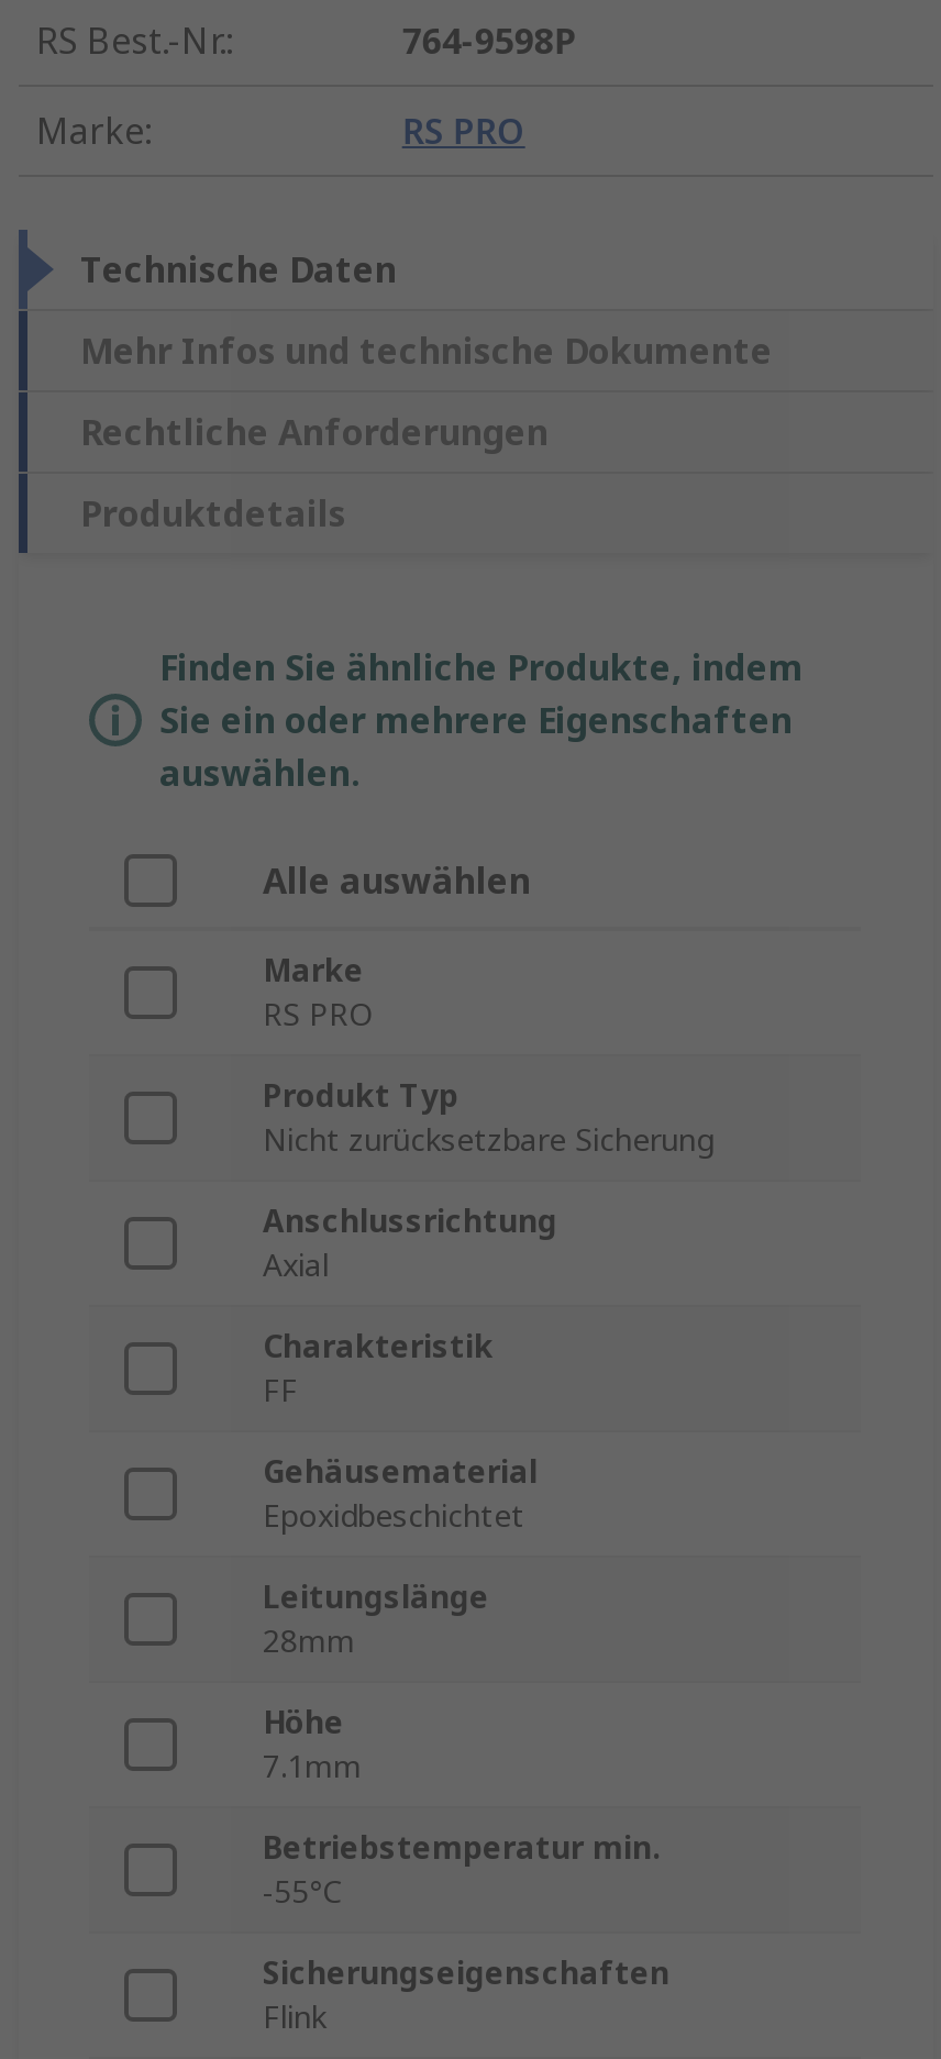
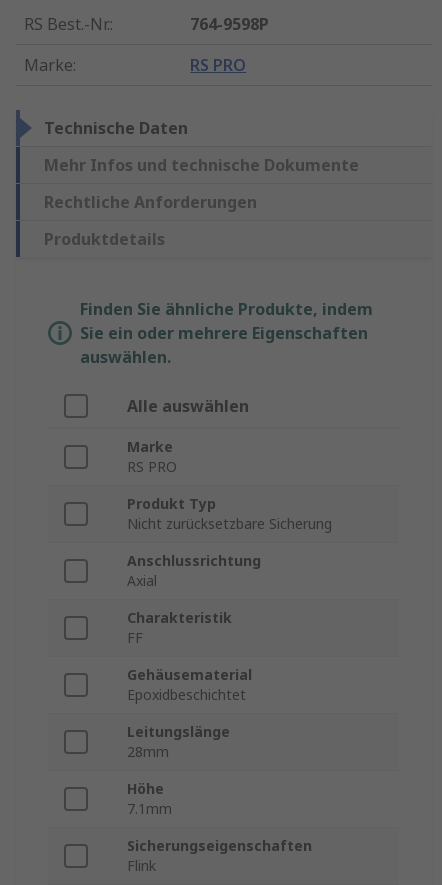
[263,1827,661,1913] Betriebstemperatur min. | -55°C -> none

